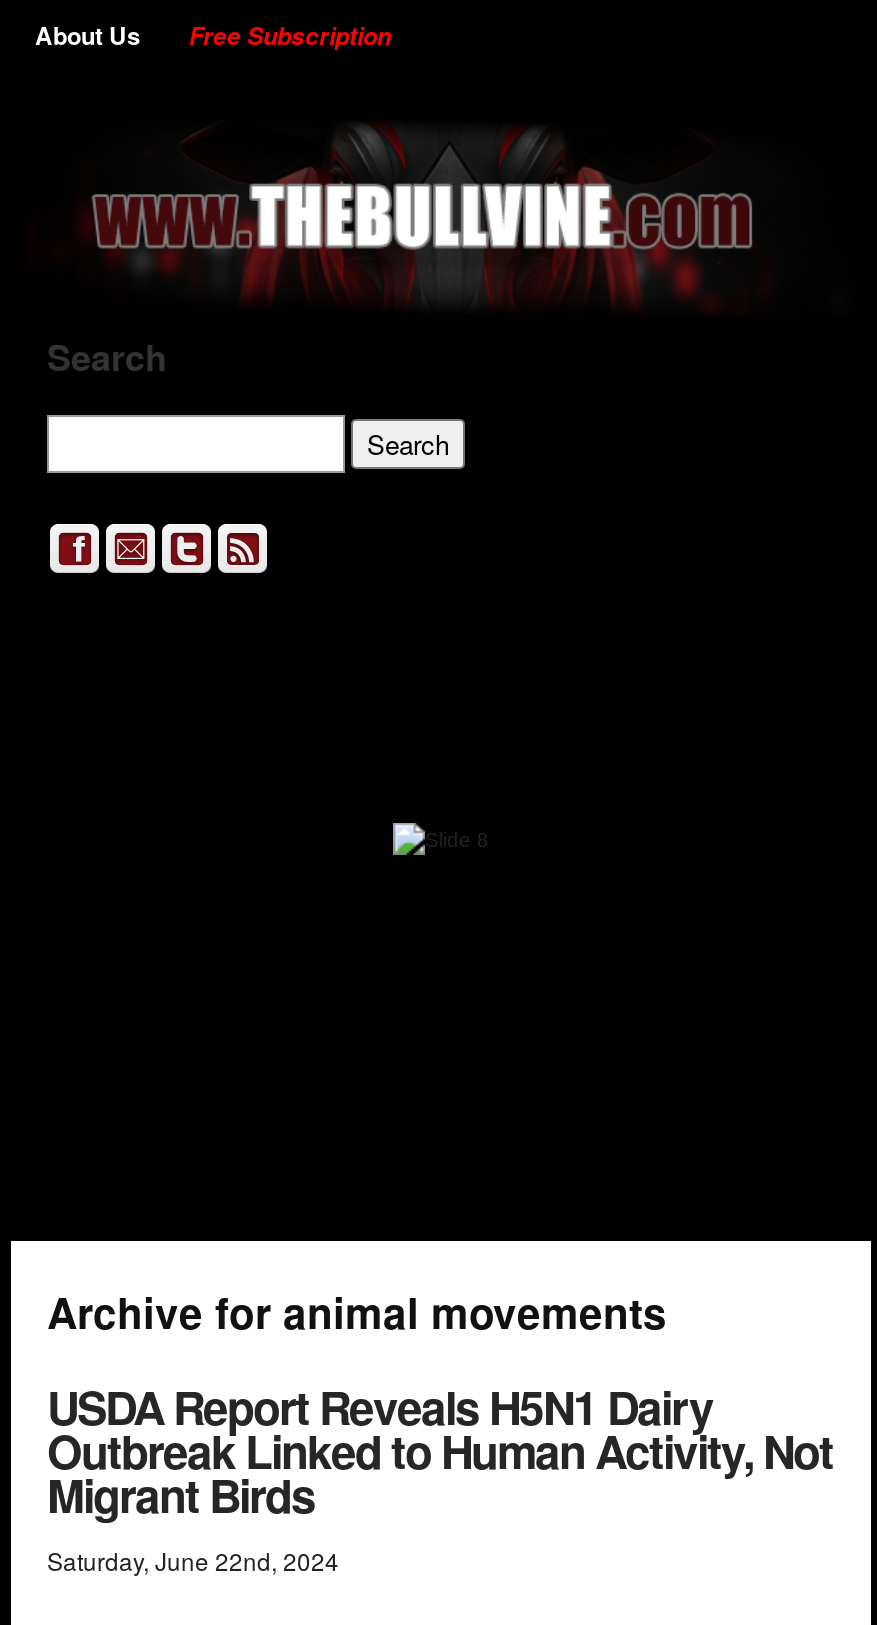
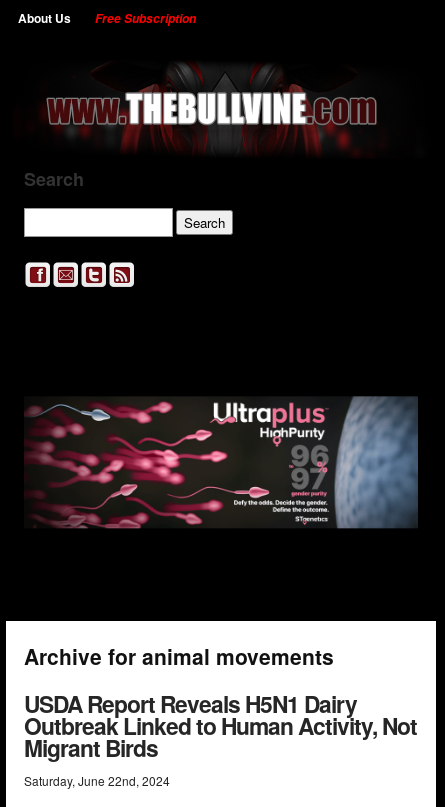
none -> [24,396,419,529] [image]

